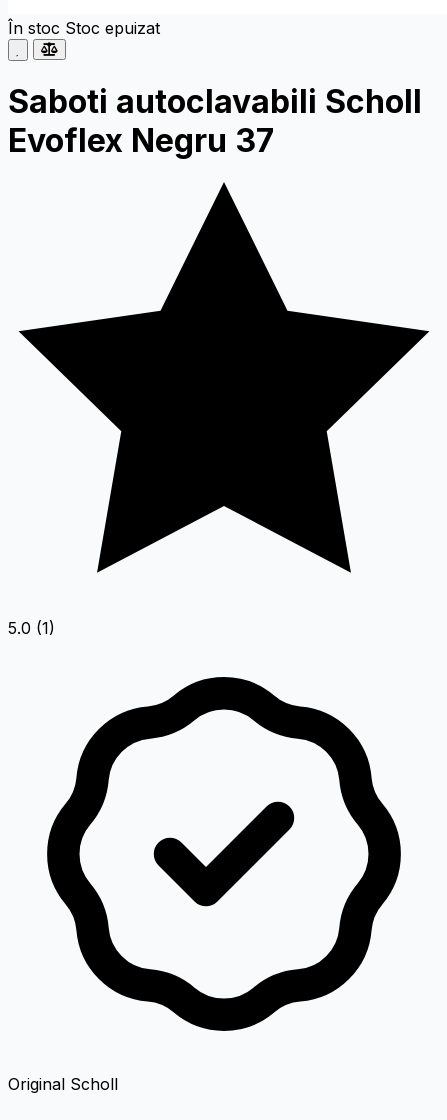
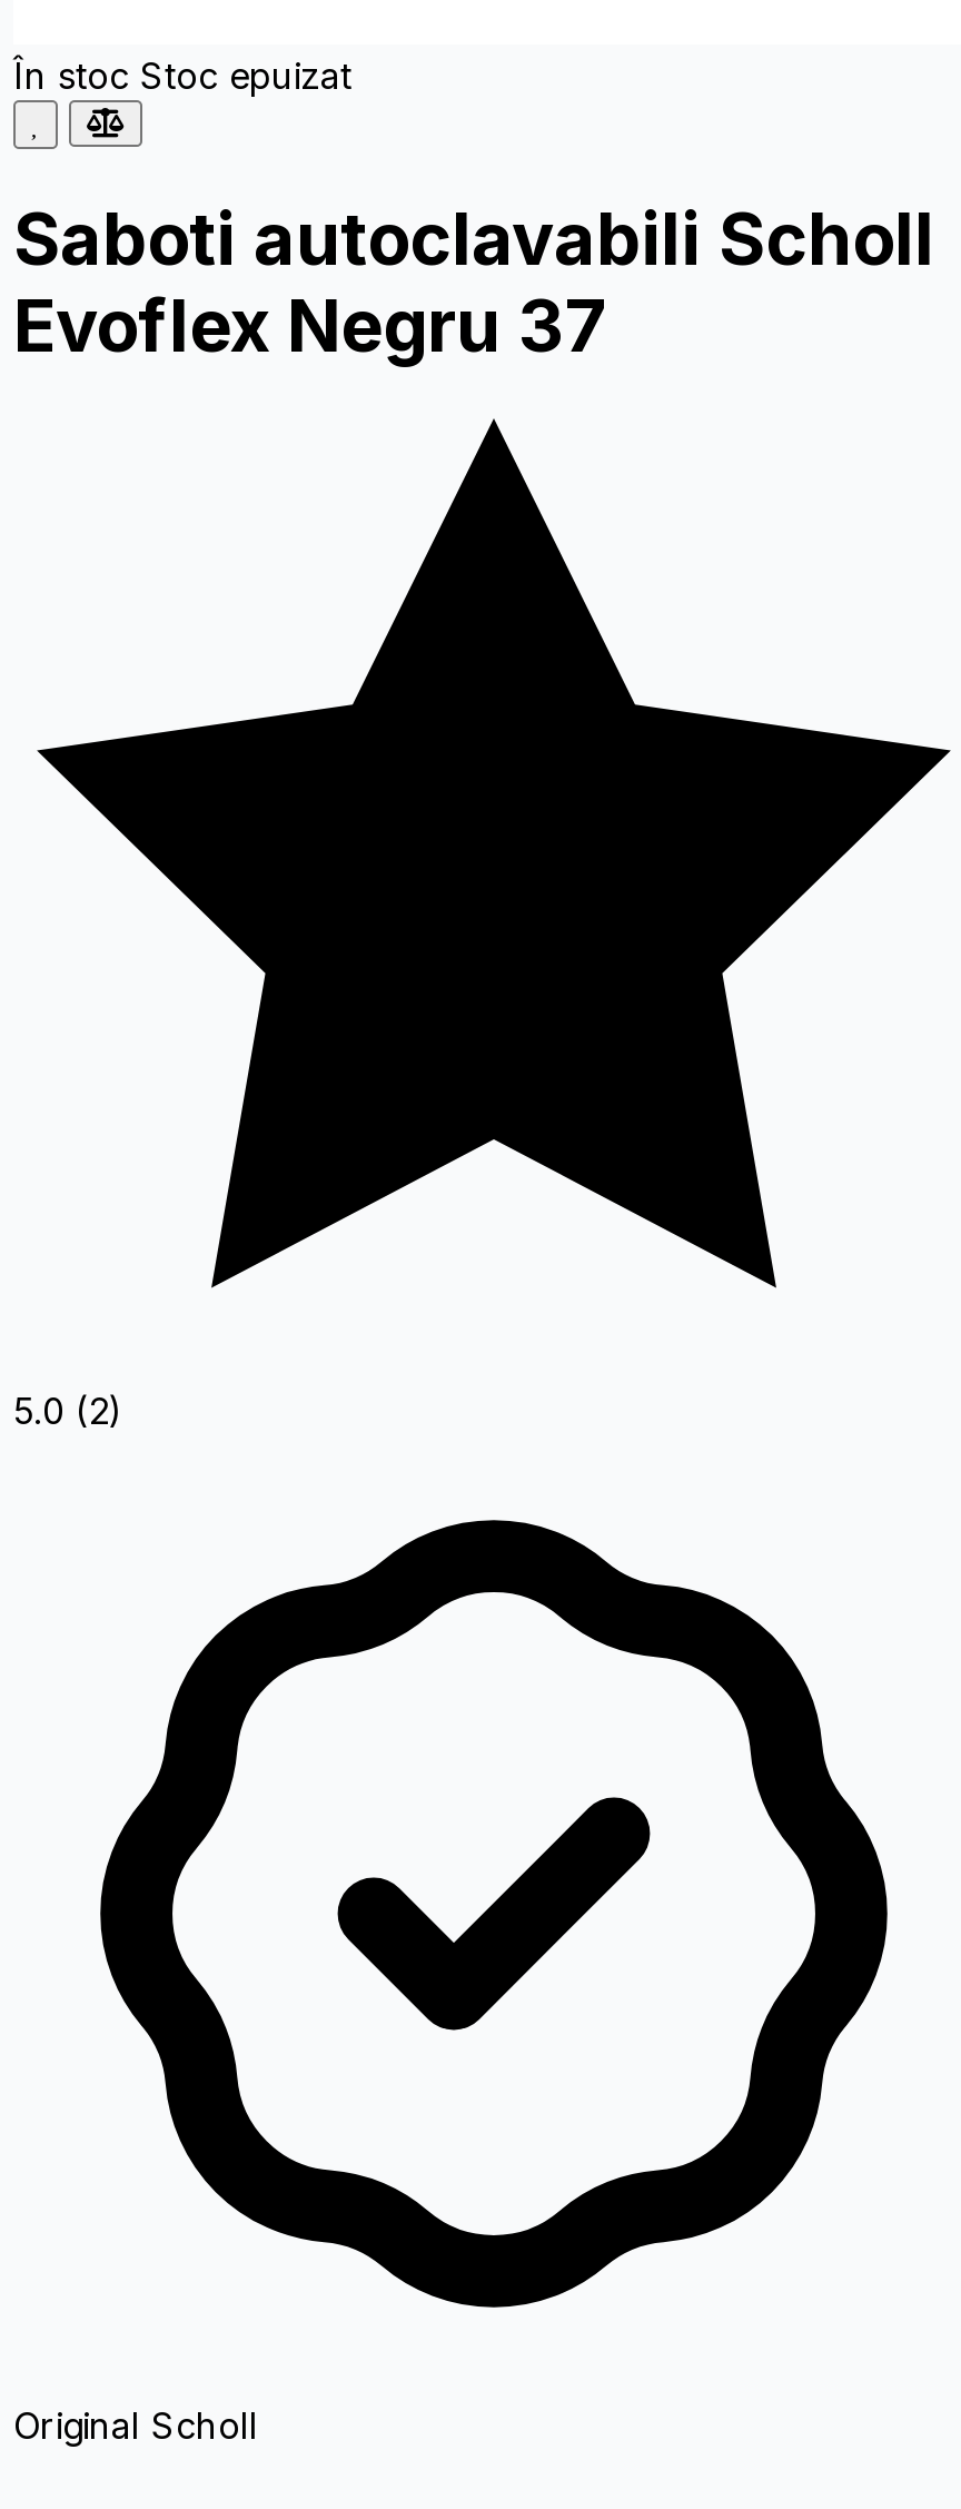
[8,618,55,638] 5.0 (1) -> [13,1388,122,1433] 5.0 (2)

